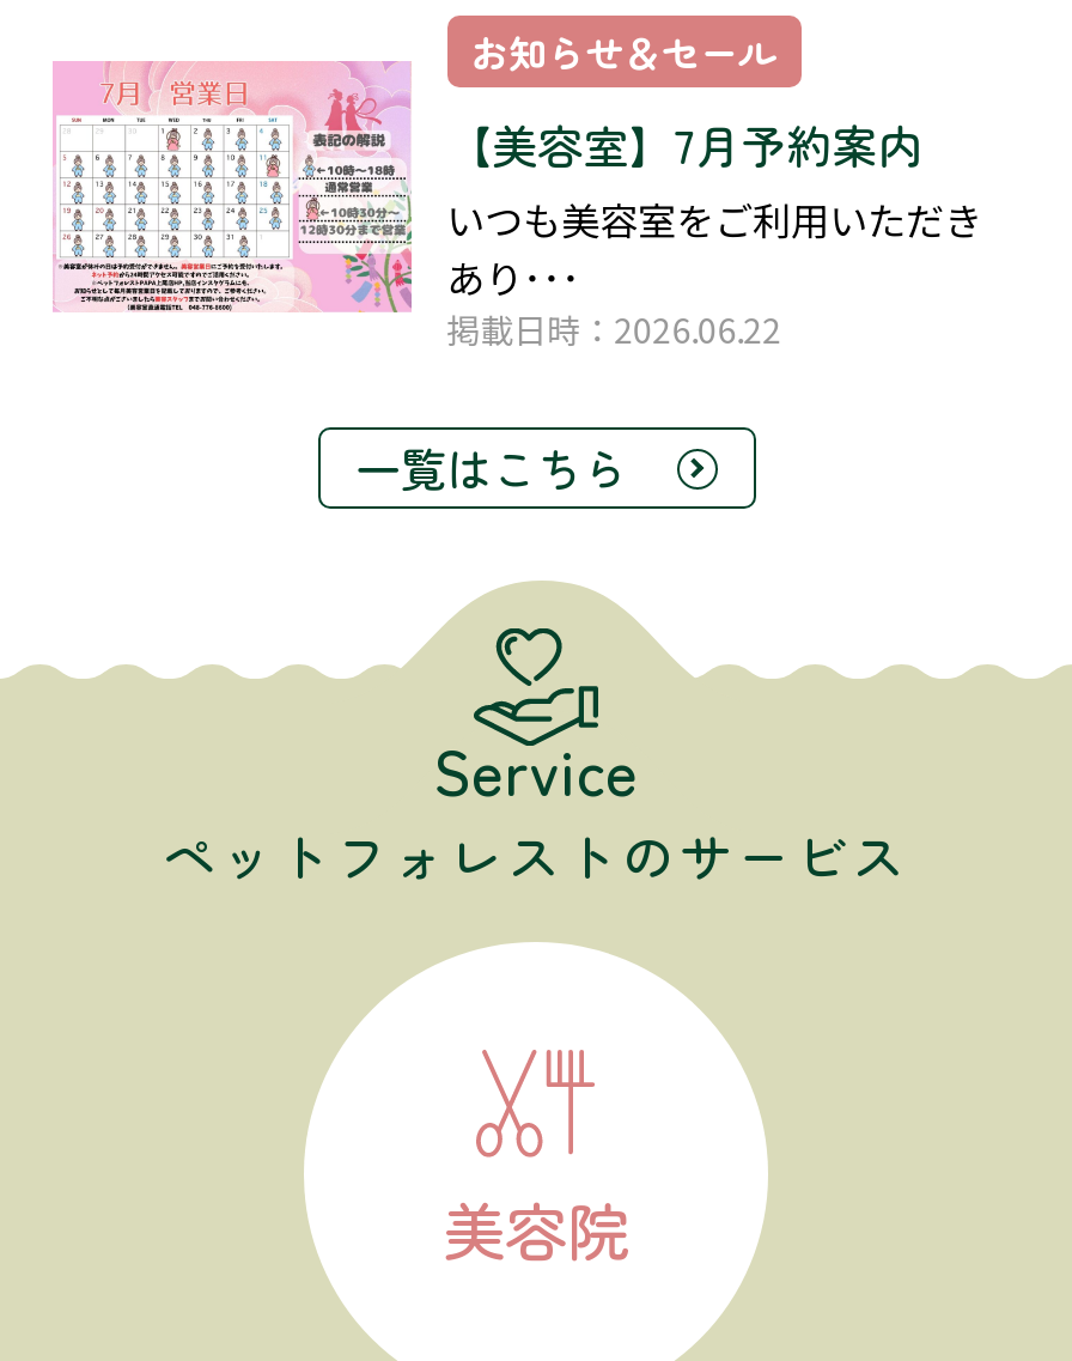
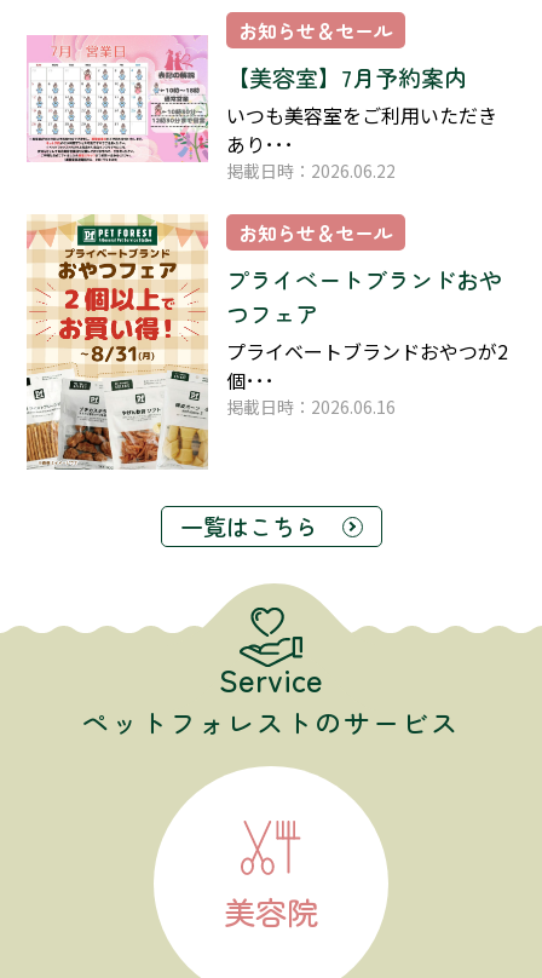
none -> [25,213,508,471] [image] | お知らせ＆セール | プライベートブランドおや | つフェア | プライベートブランドおやつが2 | 個･･･ | 掲載日時：2026.06.16

